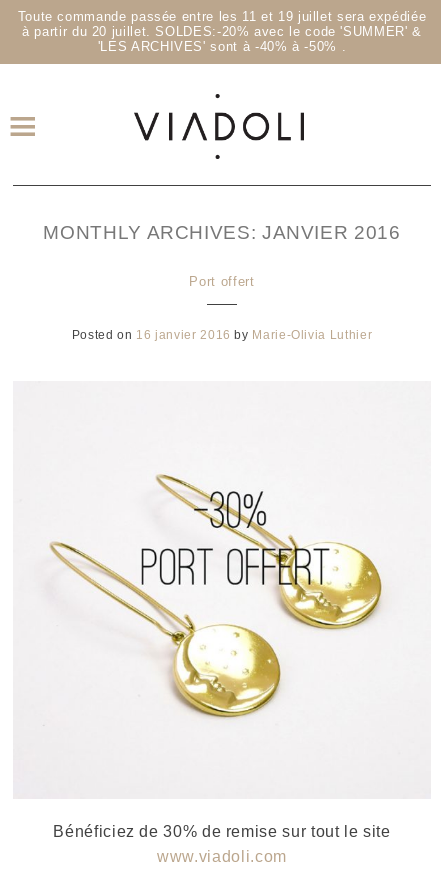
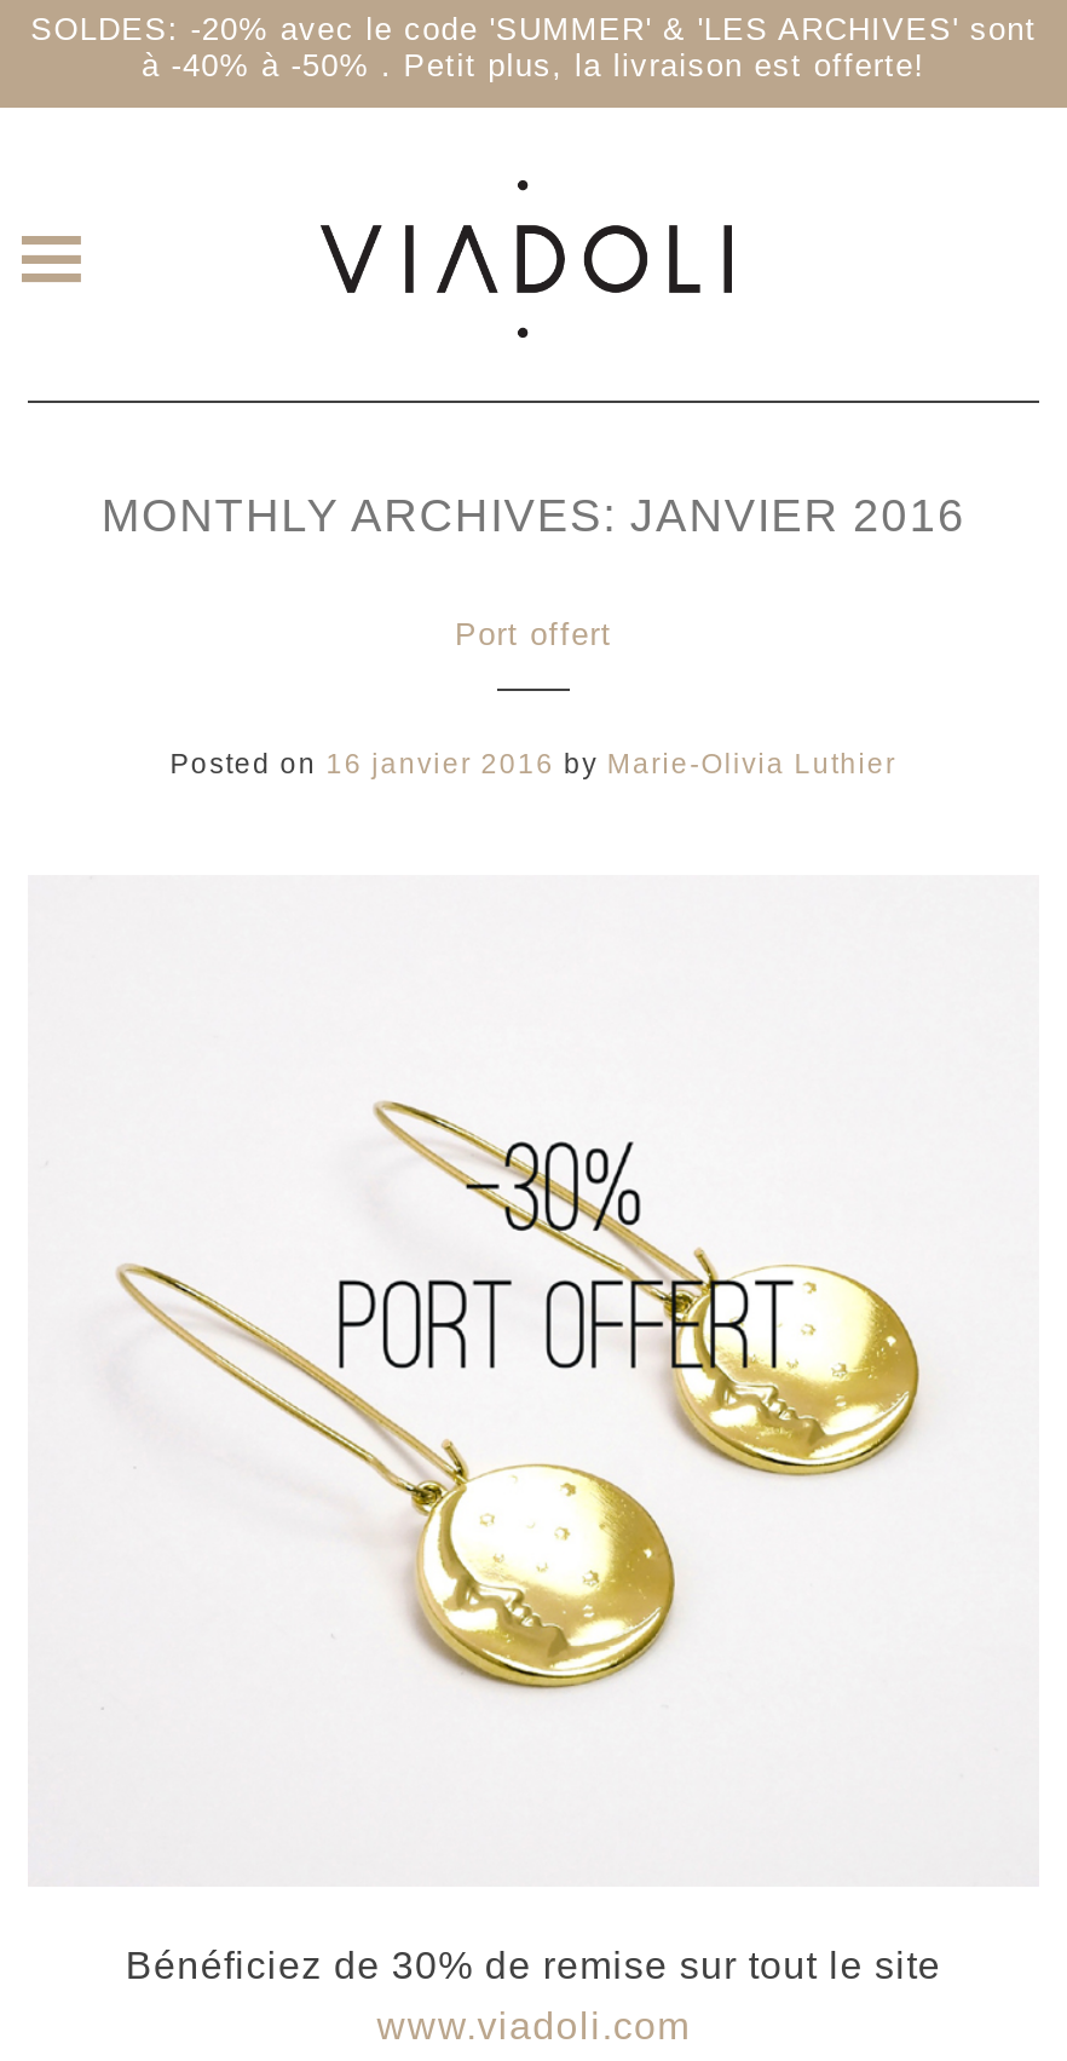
[18,9,426,54] Toute commande passée entre les 11 et 19 juillet sera expédiée | à partir du 20 juillet. SOLDES:-20% avec le code 'SUMMER' & | 'LES ARCHIVES' sont à -40% à -50% . -> [30,11,1037,84] SOLDES: -20% avec le code 'SUMMER' & 'LES ARCHIVES' sont | à -40% à -50% . Petit plus, la livraison est offerte!

